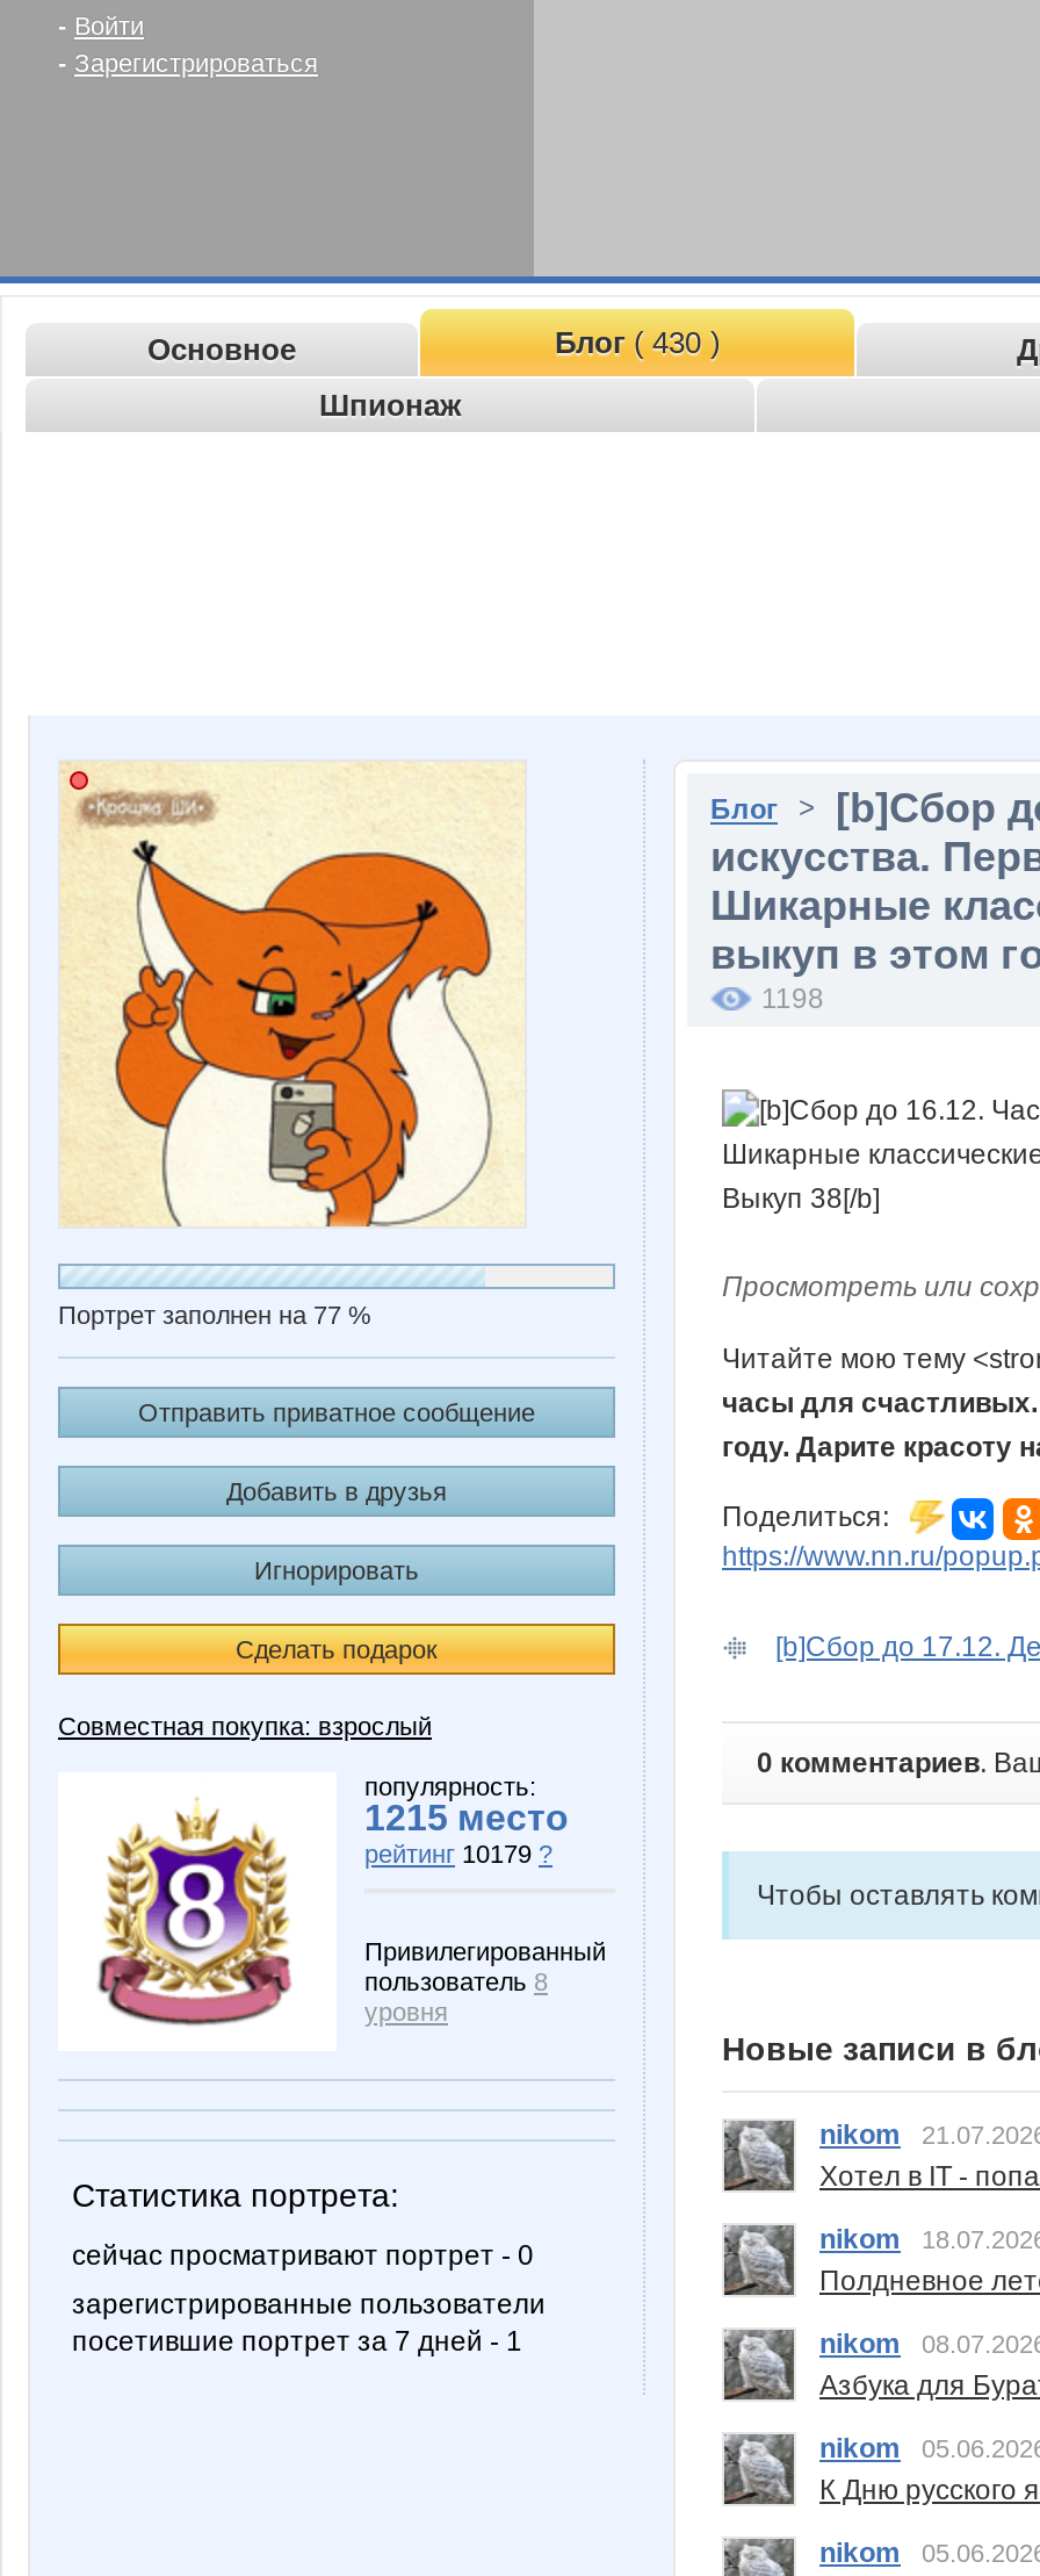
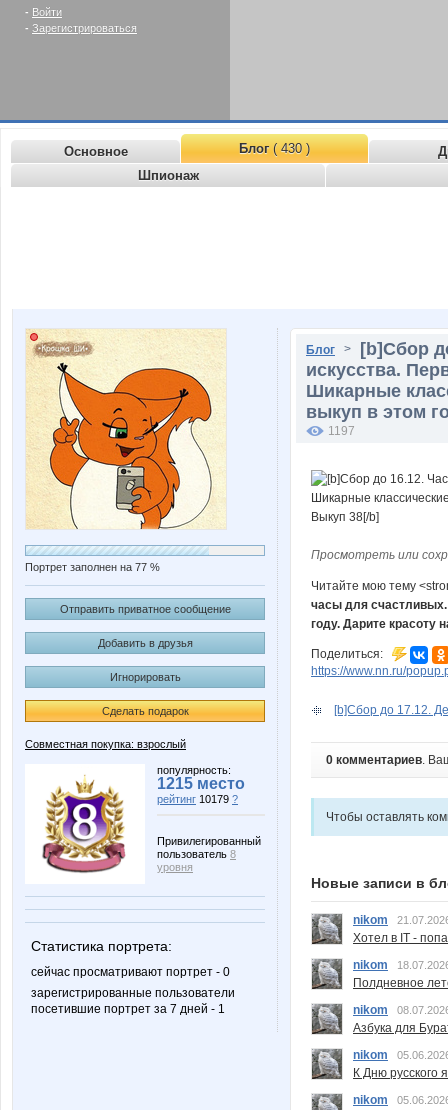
[761,982,824,1015] 1198 -> [328,424,355,438] 1197

